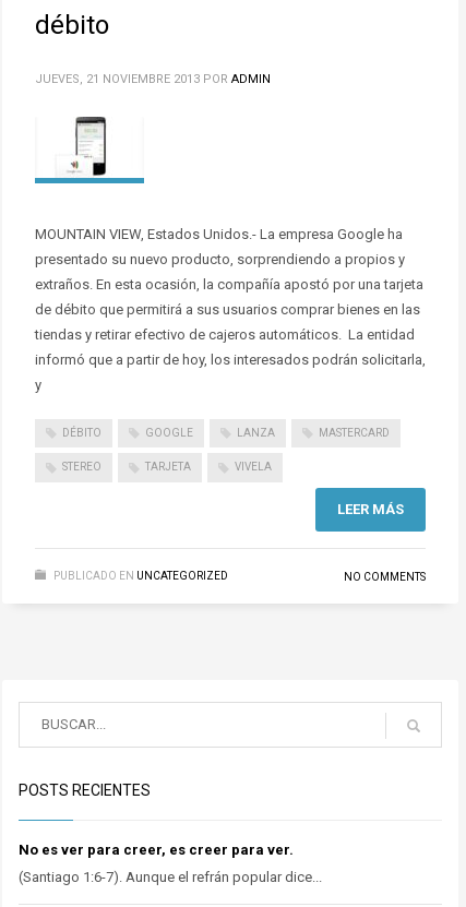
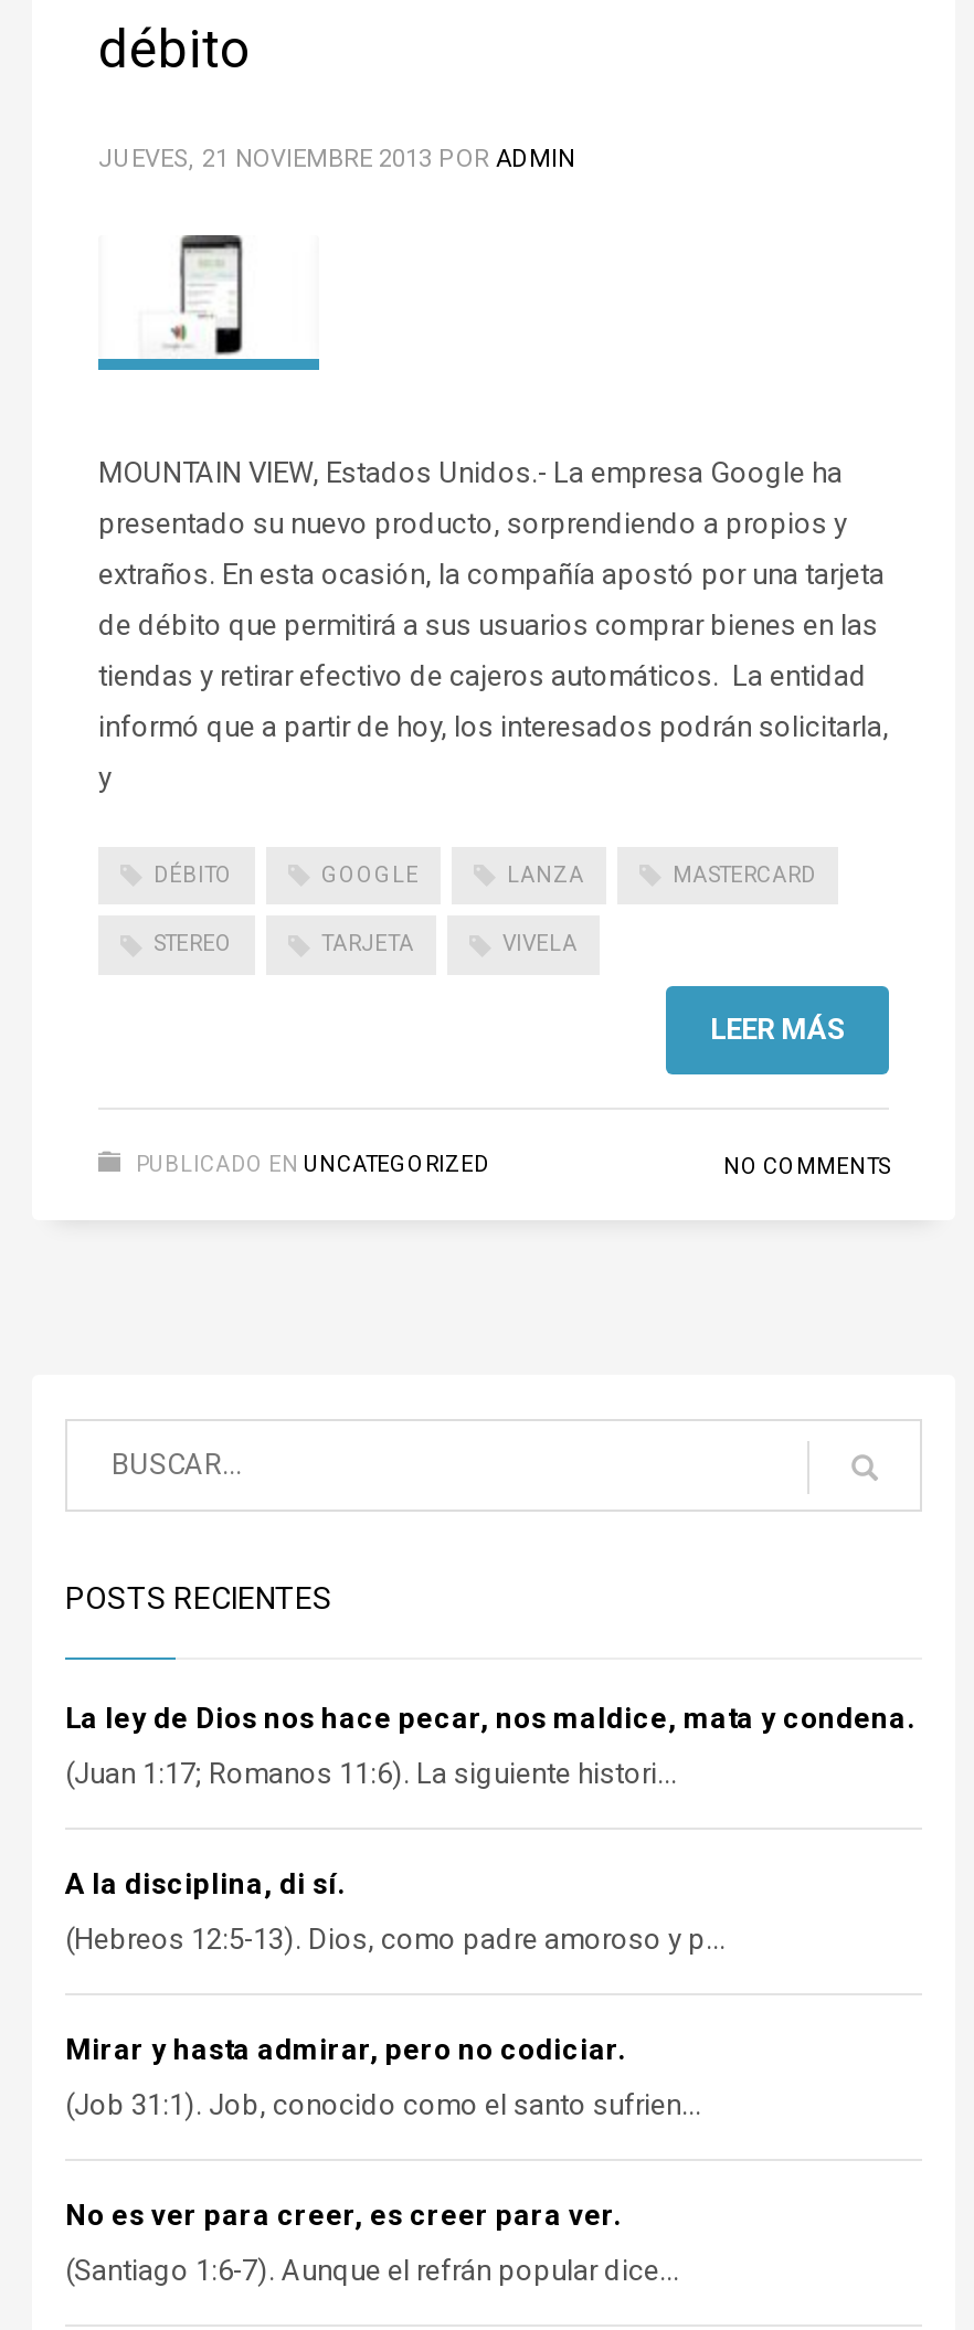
none -> [65,1701,915,2121] La ley de Dios nos hace pecar, nos maldice, mata y condena. | (Juan 1:17; Romanos 11:6). La siguiente histori... | A la disciplina, di sí. | (Hebreos 12:5-13). Dios, como padre amoroso y p... | Mirar y hasta admirar, pero no codiciar. | (Job 31:1). Job, conocido como el santo sufrien...

